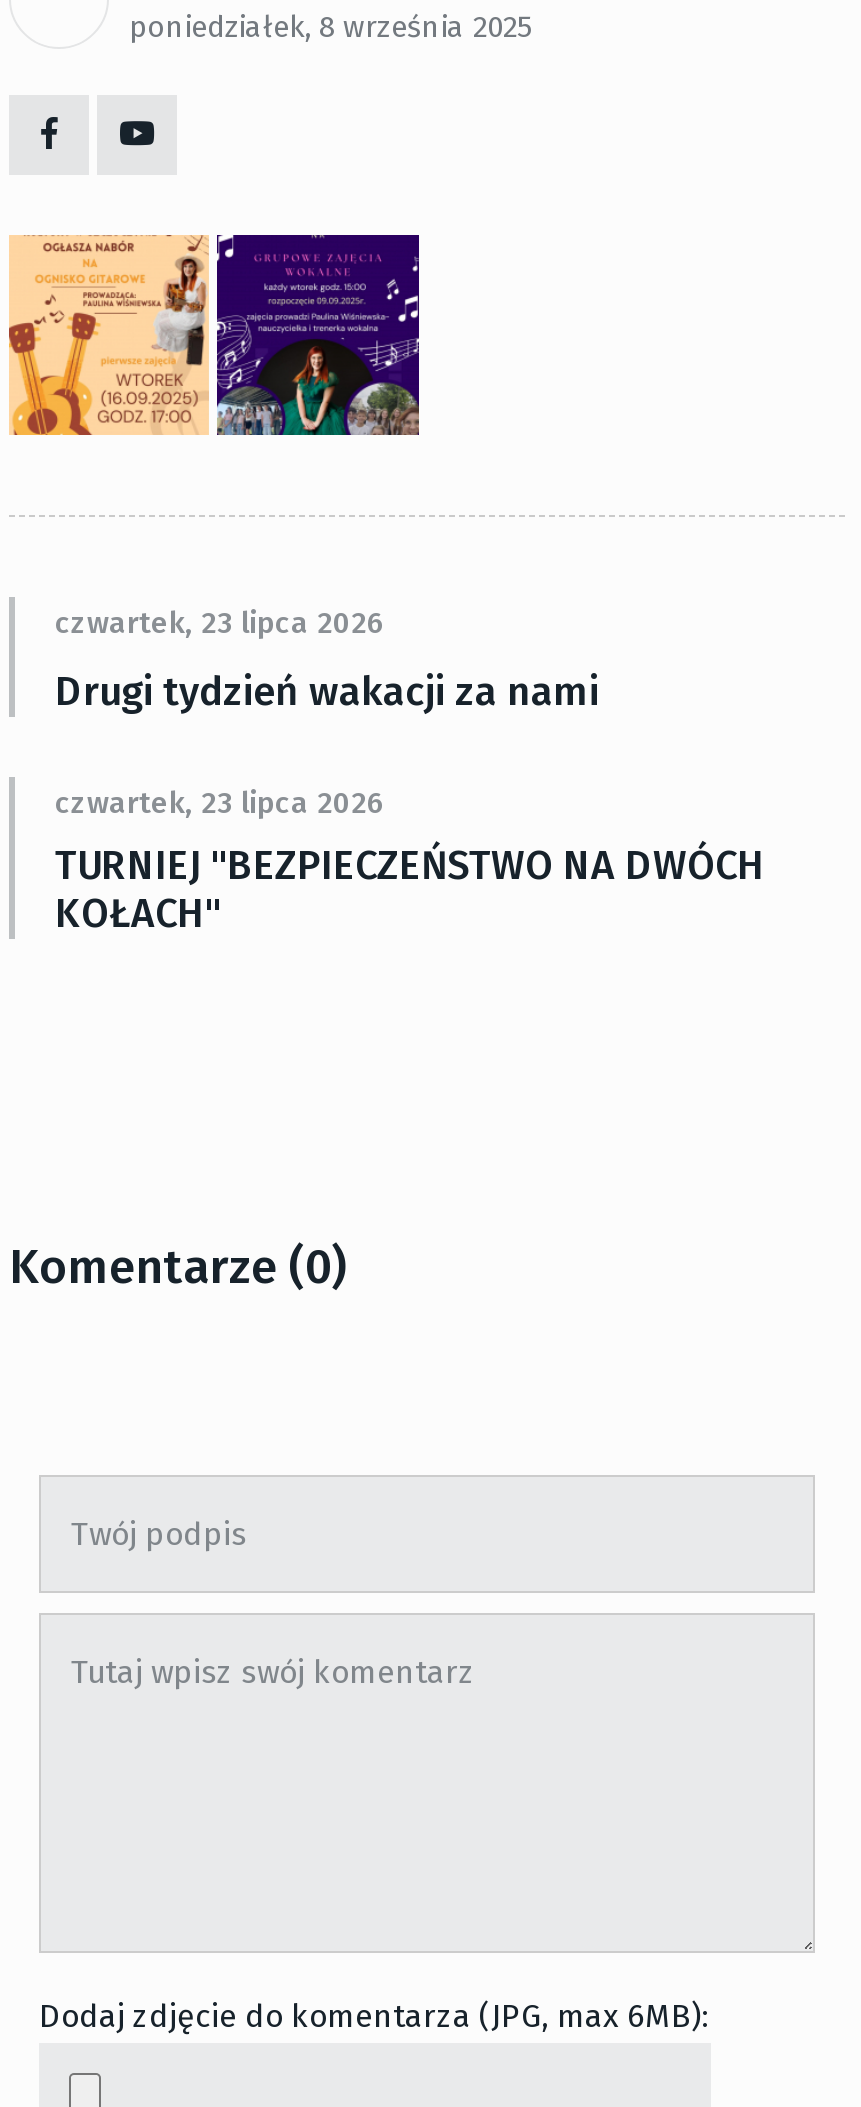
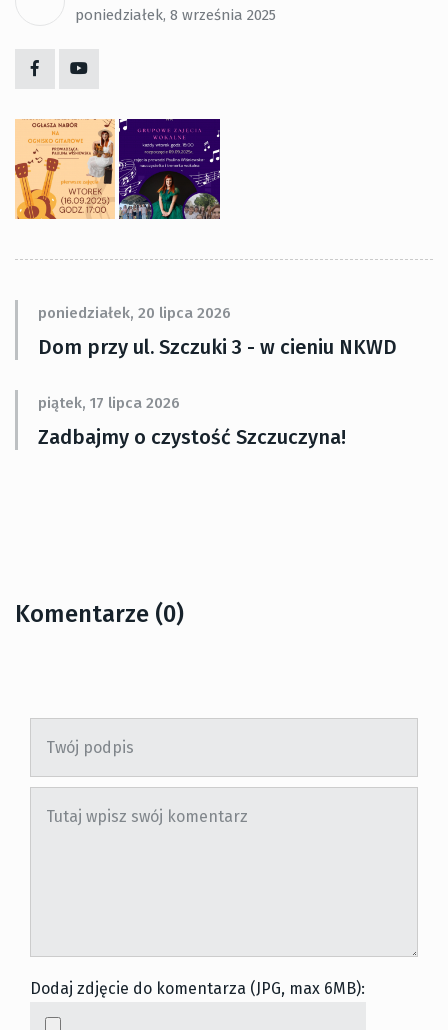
[55,605,765,937] czwartek, 23 lipca 2026 | Drugi tydzień wakacji za nami | czwartek, 23 lipca 2026 | TURNIEJ "BEZPIECZEŃSTWO NA DWÓCH | KOŁACH" -> [38,304,397,449] poniedziałek, 20 lipca 2026 | Dom przy ul. Szczuki 3 - w cieniu NKWD | piątek, 17 lipca 2026 | Zadbajmy o czystość Szczuczyna!

